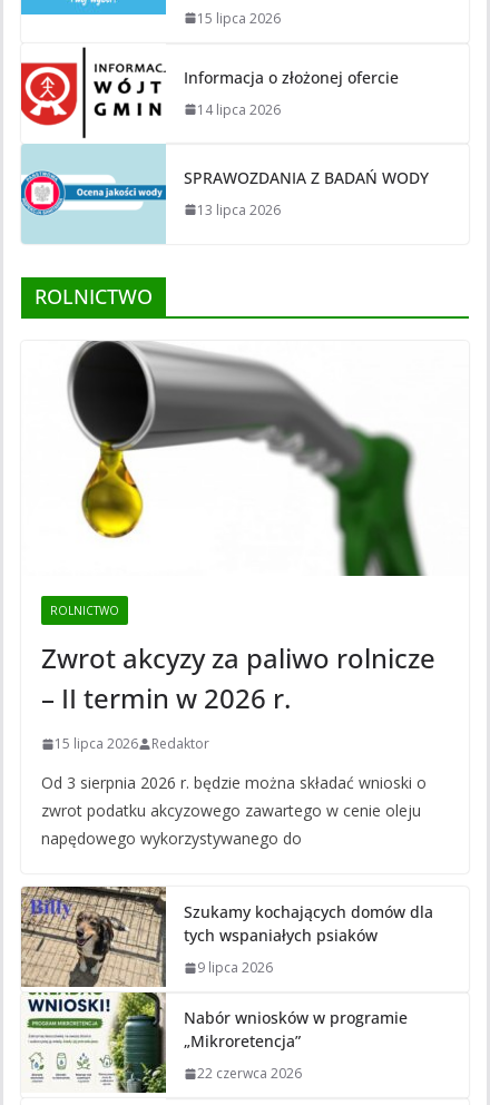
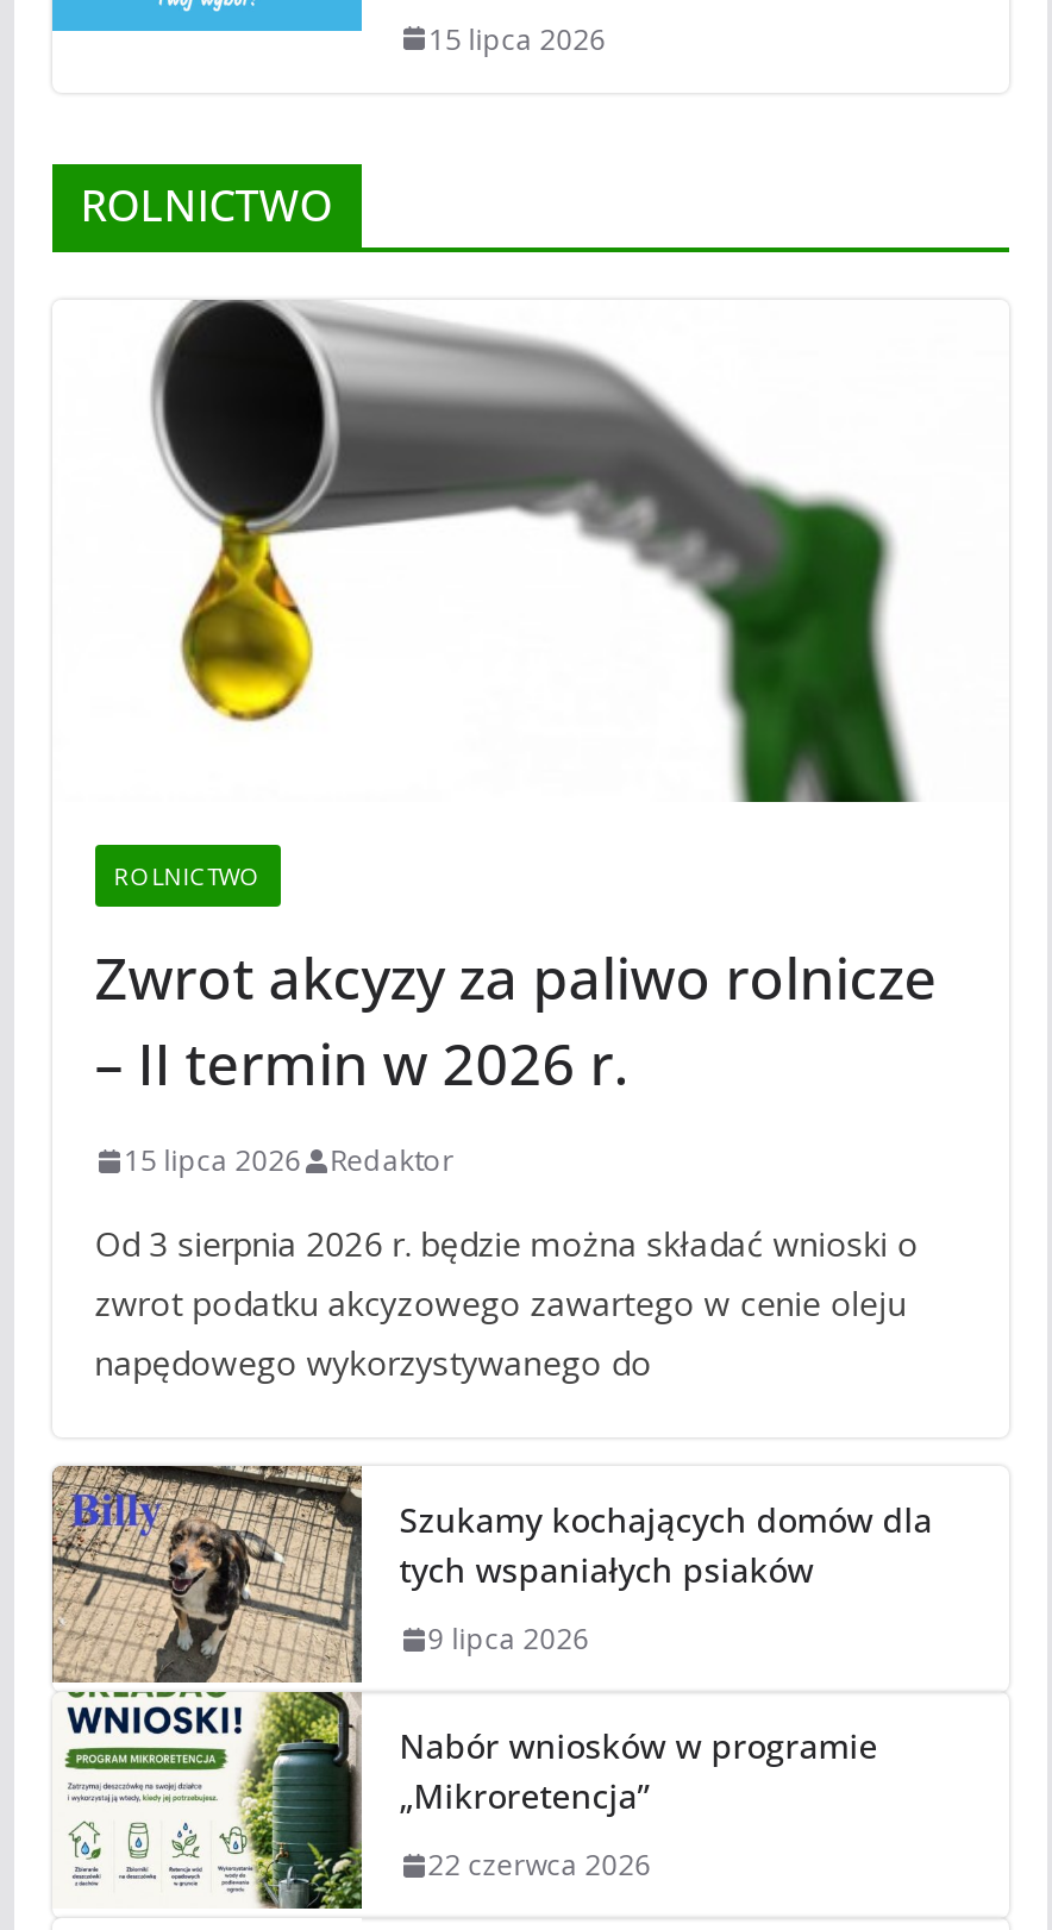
[20,47,428,244] [image] | Informacja o złożonej ofercie | 14 lipca 2026 | SPRAWOZDANIA Z BADAŃ WODY | 13 lipca 2026 -> none

